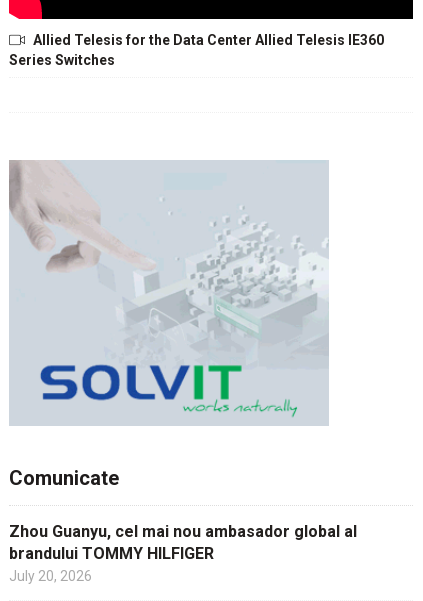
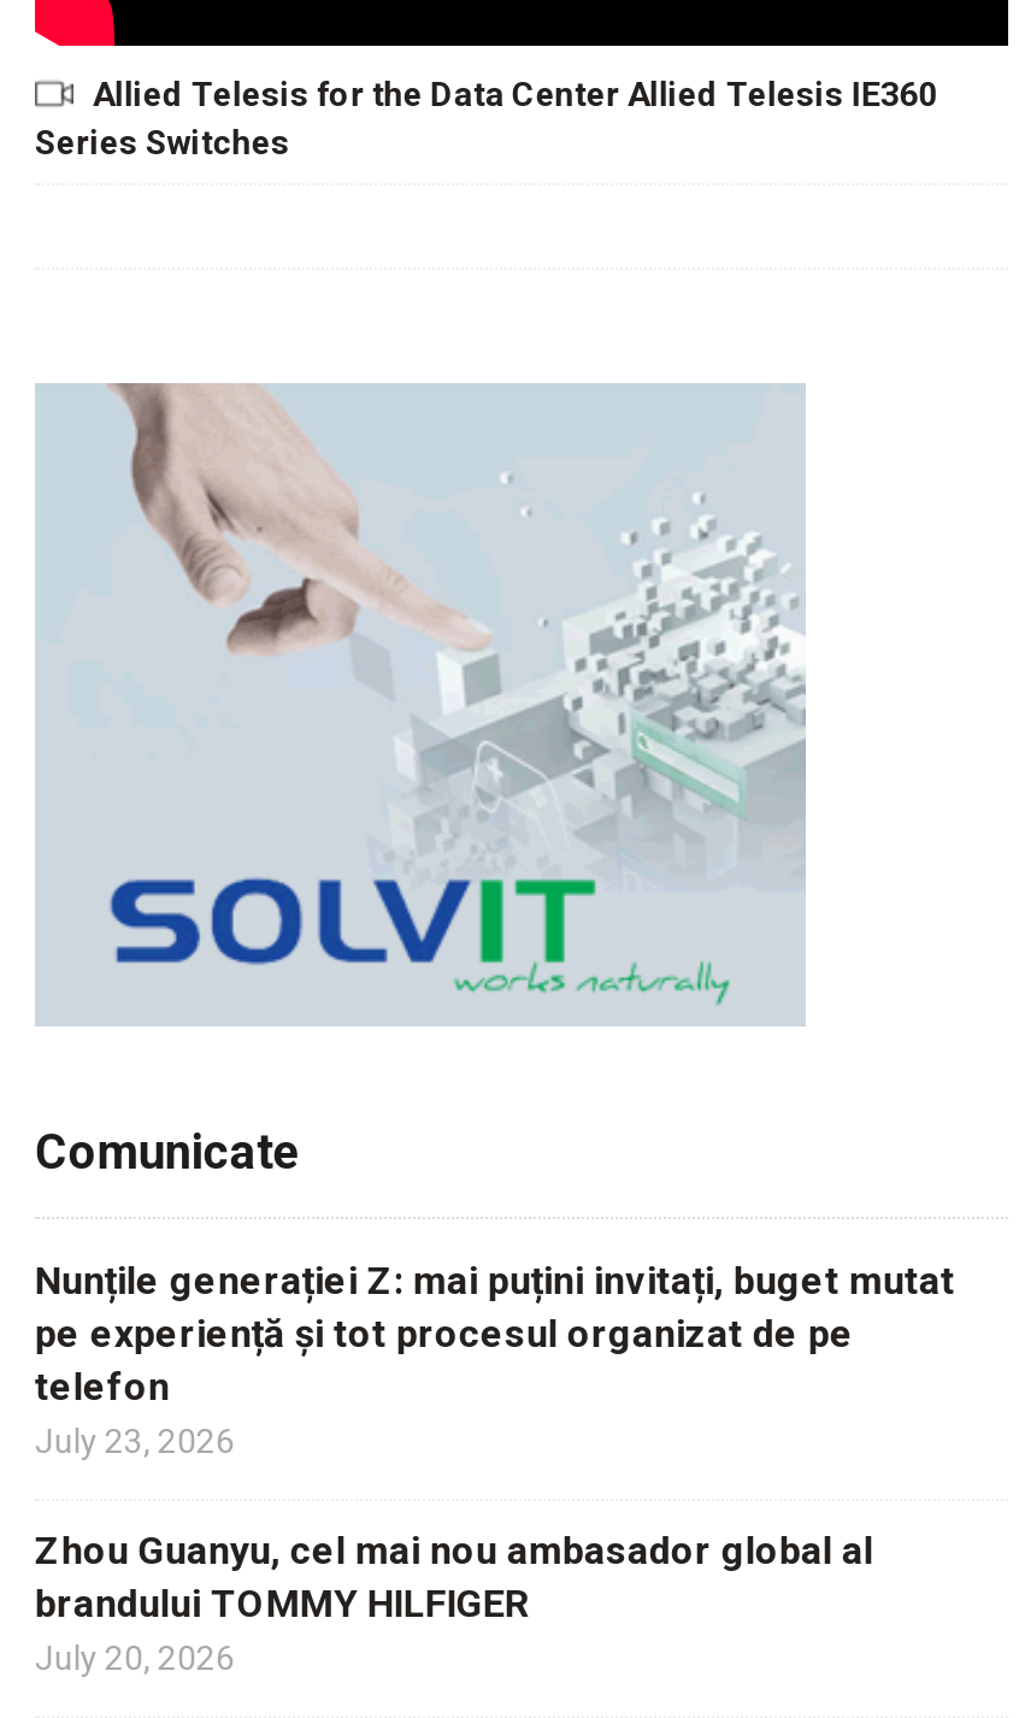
[9,160,328,336] [image] -> [37,383,806,814] [image]
none -> [35,1258,955,1461] Nunțile generației Z: mai puțini invitați, buget mutat | pe experiență și tot procesul organizat de pe | telefon | July 23, 2026

